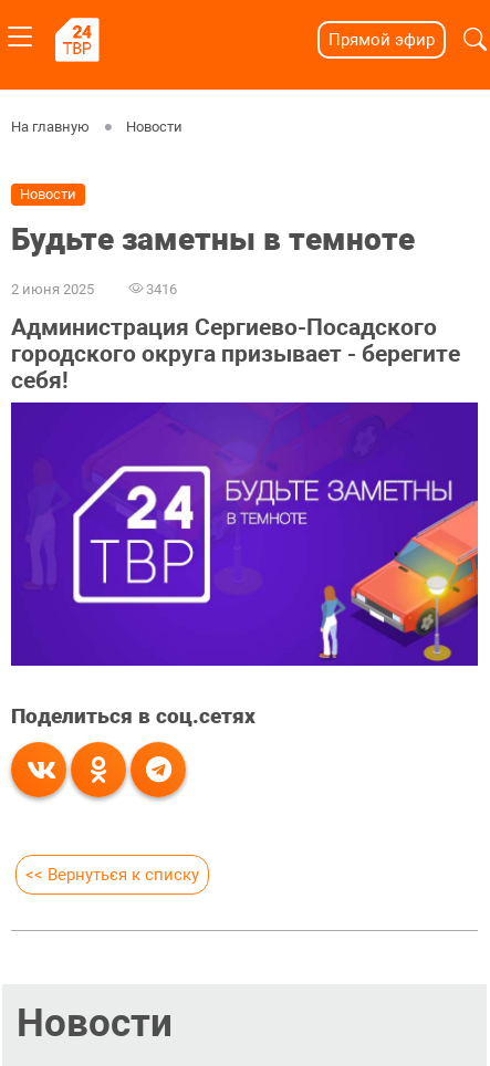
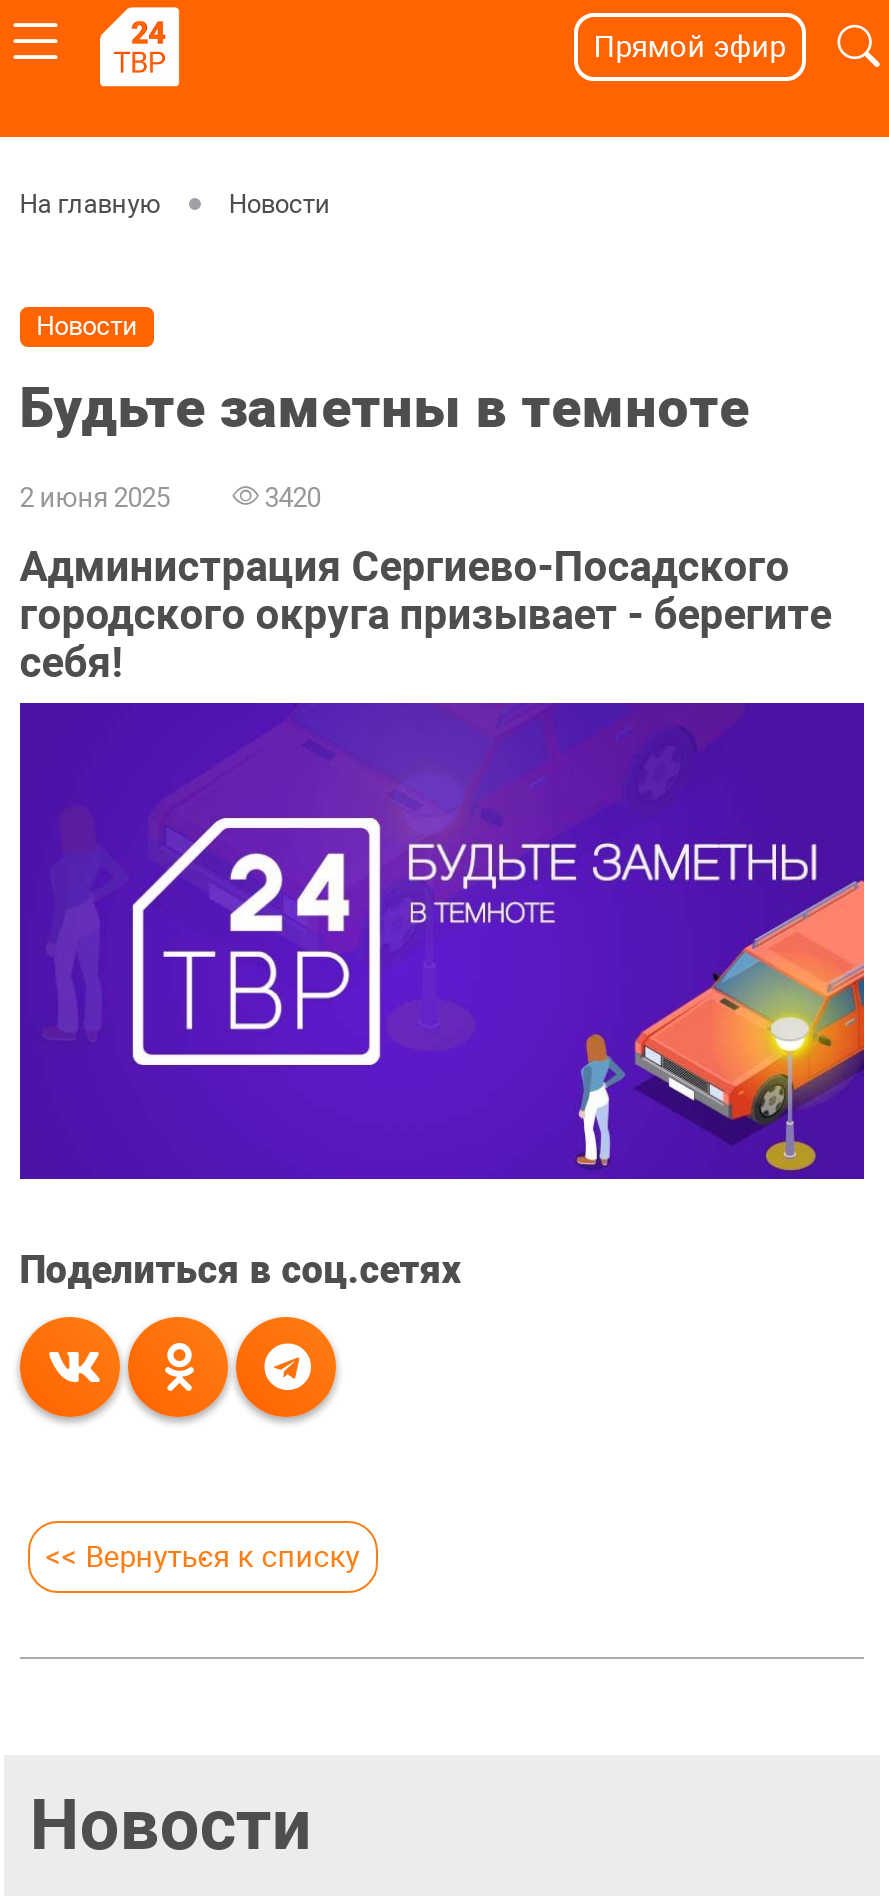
[143,281,177,297] 3416 -> [258,482,320,512] 3420

